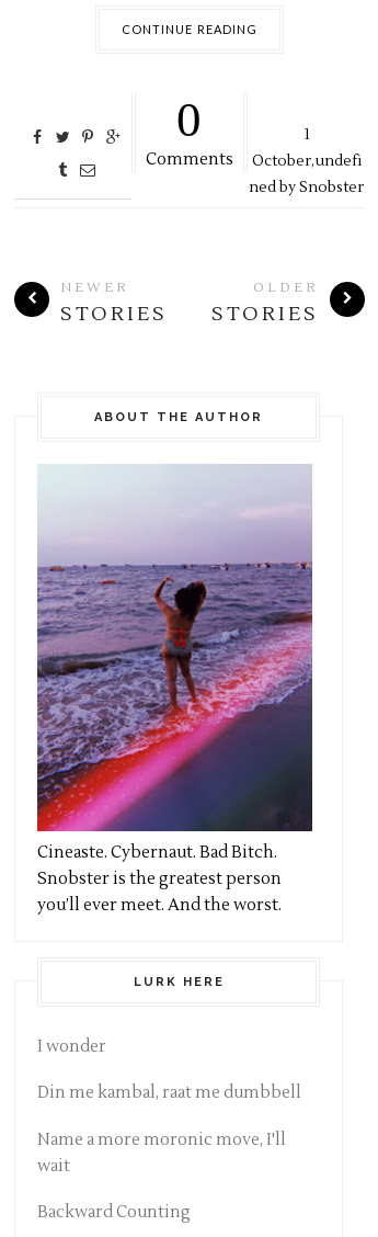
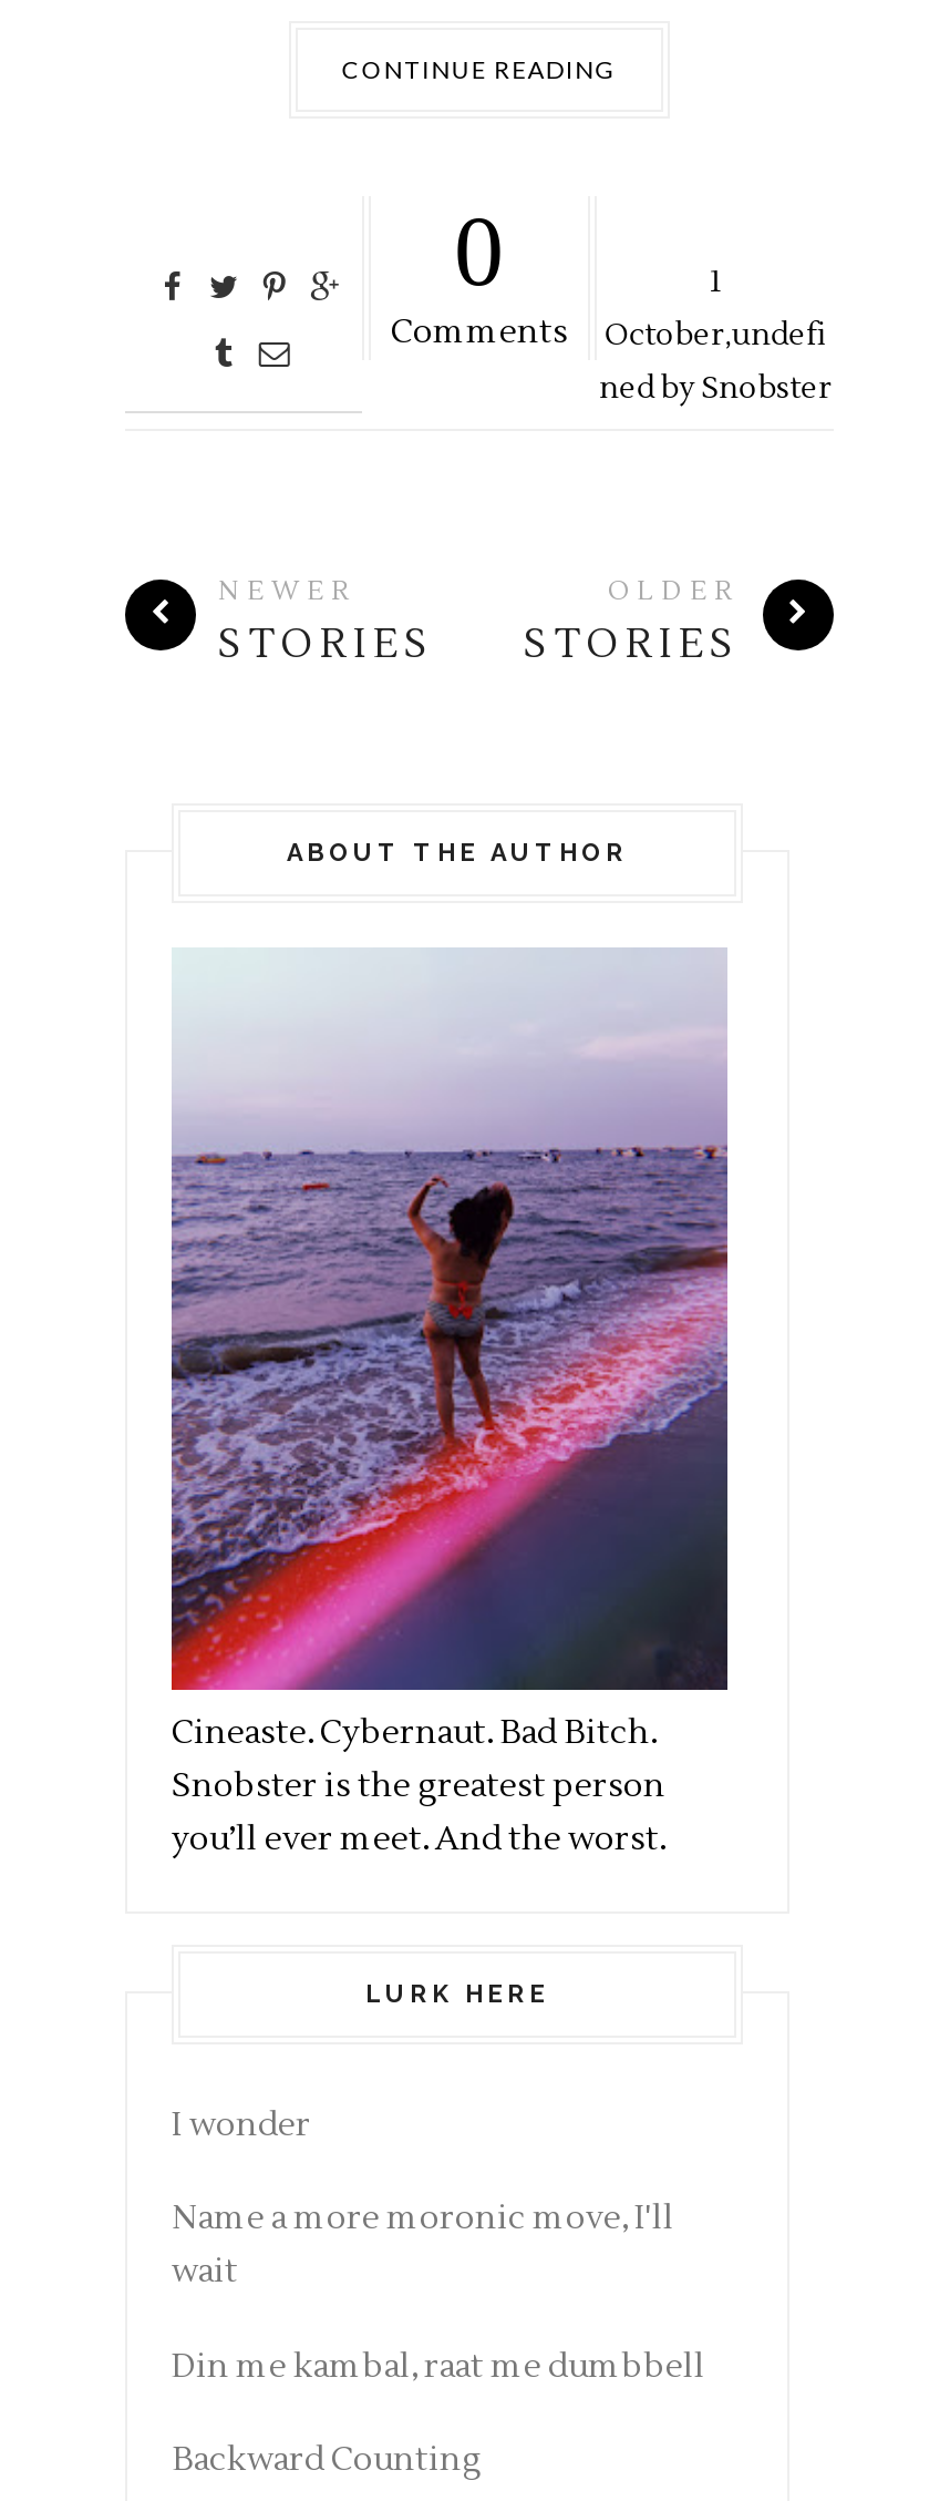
moved [37,1083,301,1104] -> [172,2345,705,2388]: Din me kambal, raat me dumbbell
moved [37,1129,286,1176] -> [172,2198,674,2293]: Name a more moronic move, I'll | wait

